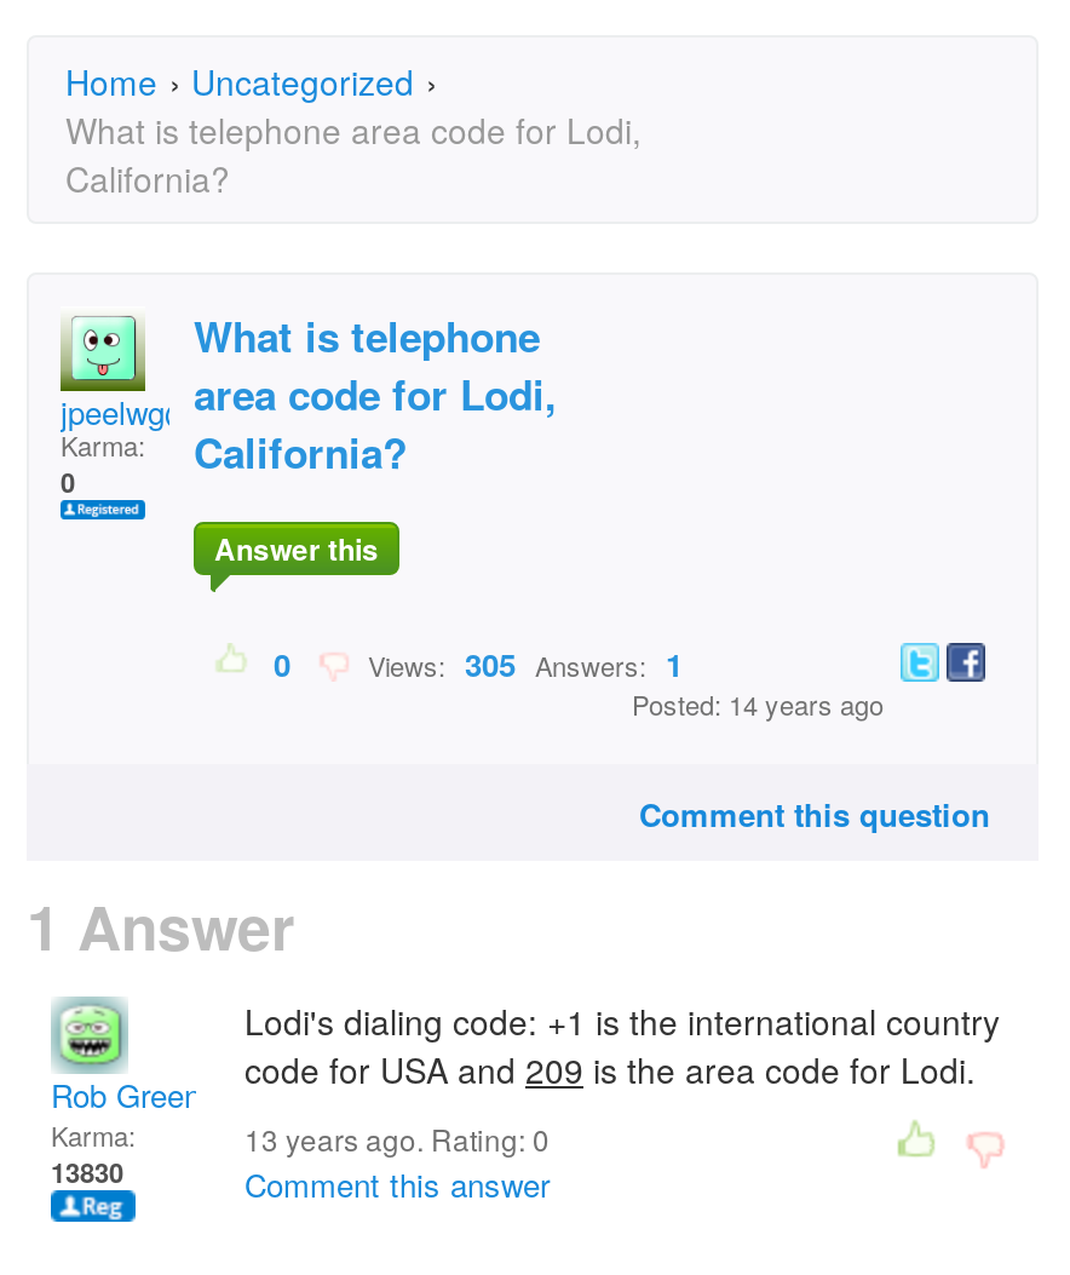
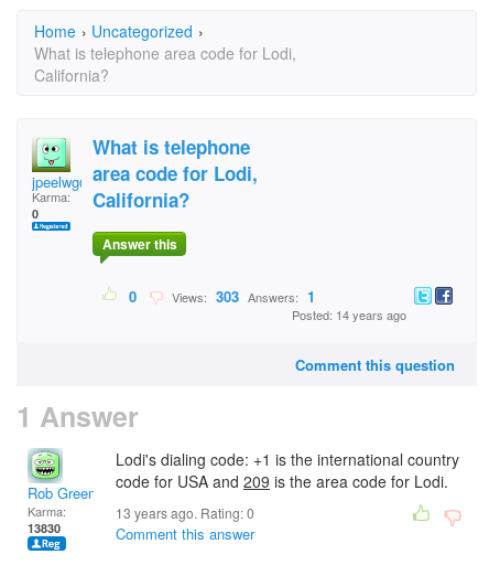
[353,641,683,687] Views: 305 Answers: 1 -> [165,286,315,307] Views: 303 Answers: 1

